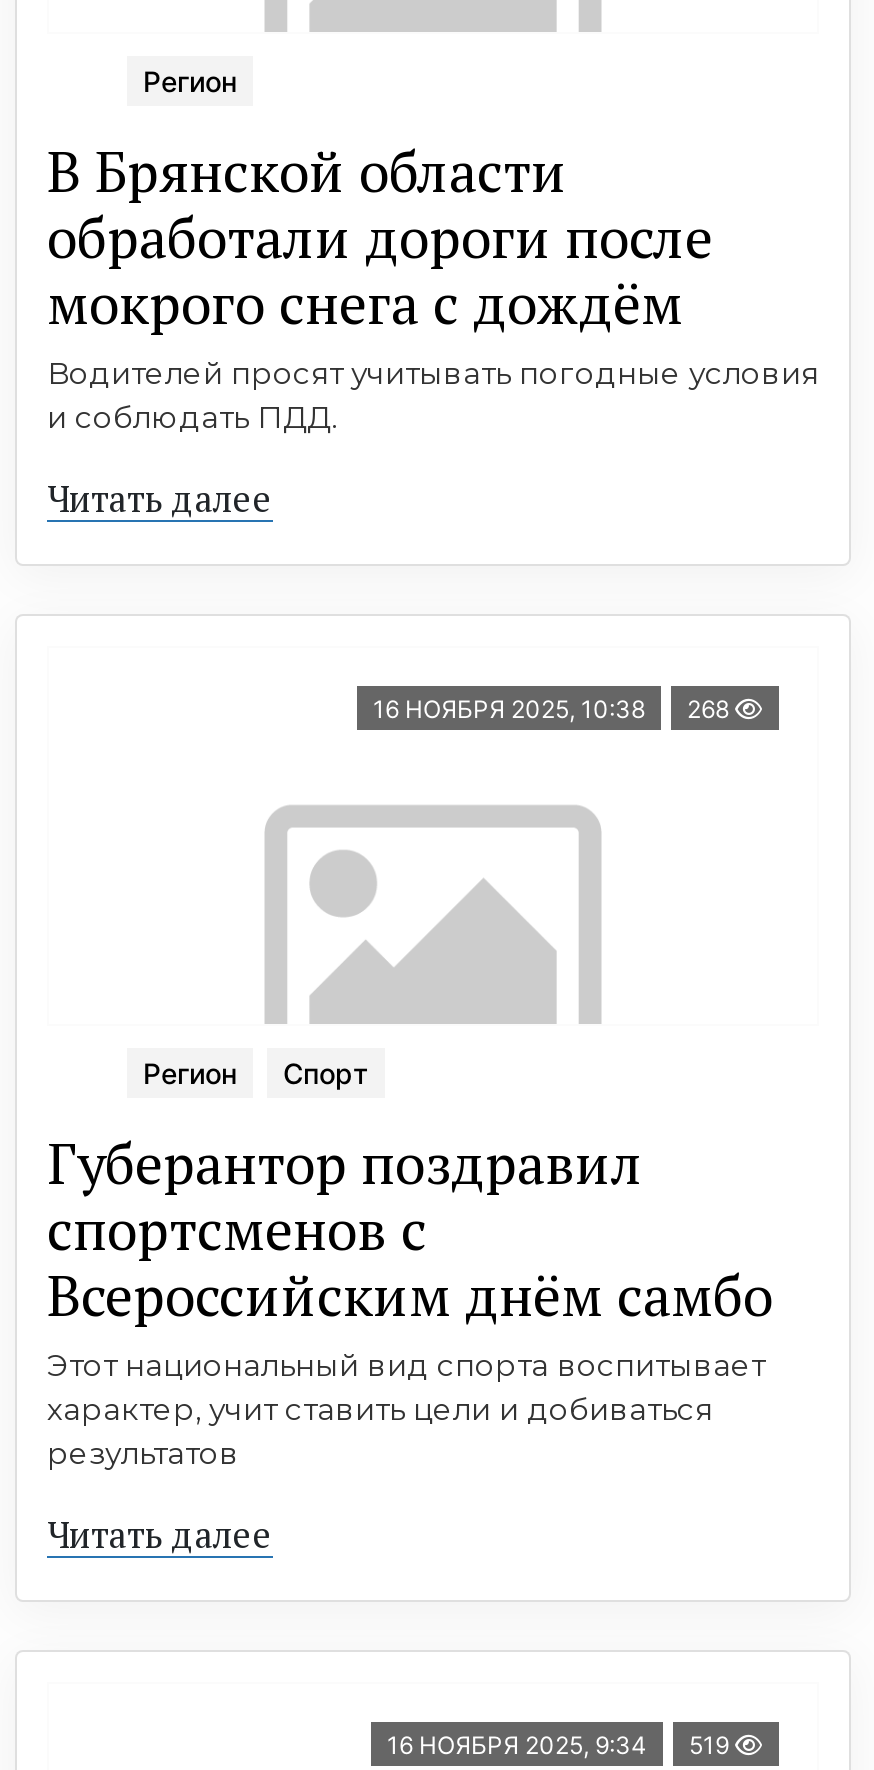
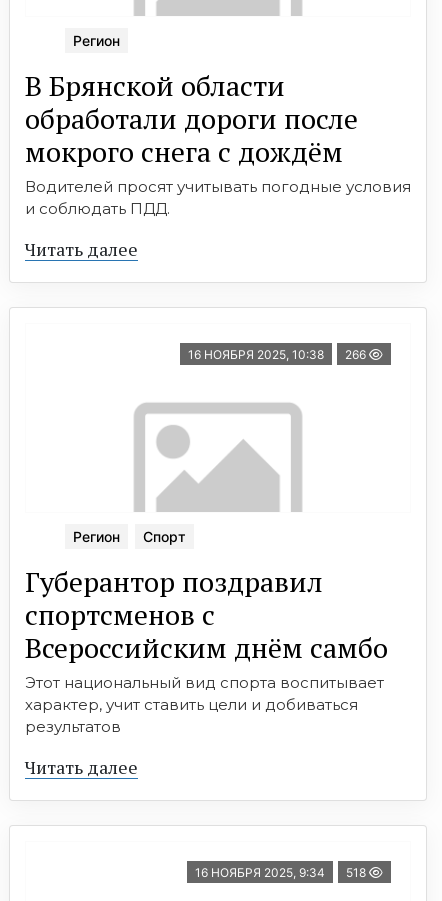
[373,694,735,724] 16 НОЯБРЯ 2025, 10:38 268 -> [188,347,369,362] 16 НОЯБРЯ 2025, 10:38 266
[387,1730,735,1760] 16 НОЯБРЯ 2025, 9:34 519 -> [195,865,369,880] 16 НОЯБРЯ 2025, 9:34 518

